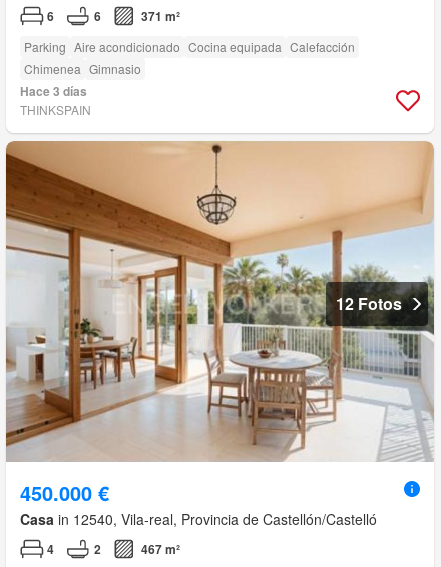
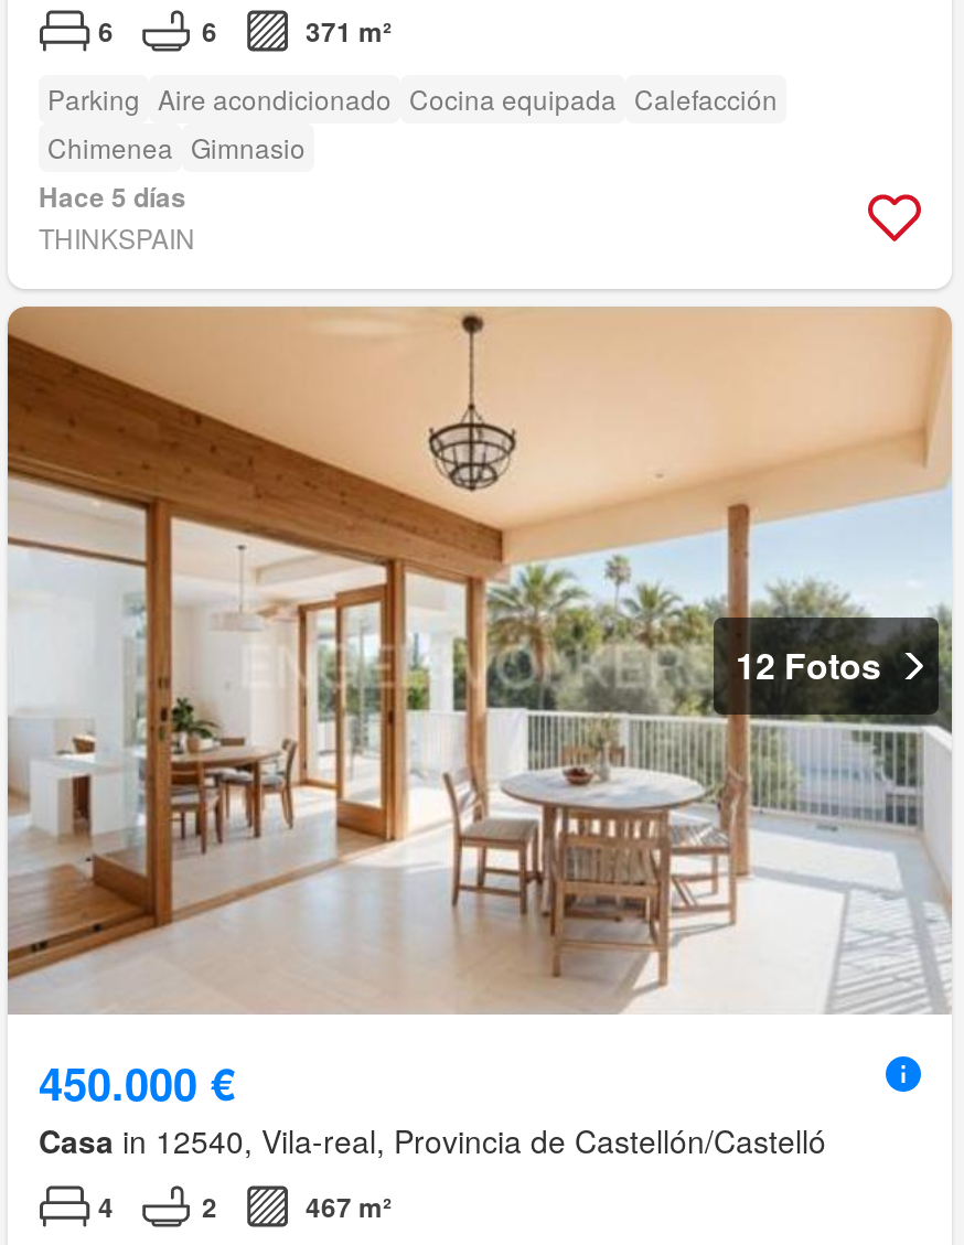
[20,82,87,100] Hace 3 días -> [39,176,186,216] Hace 5 días

